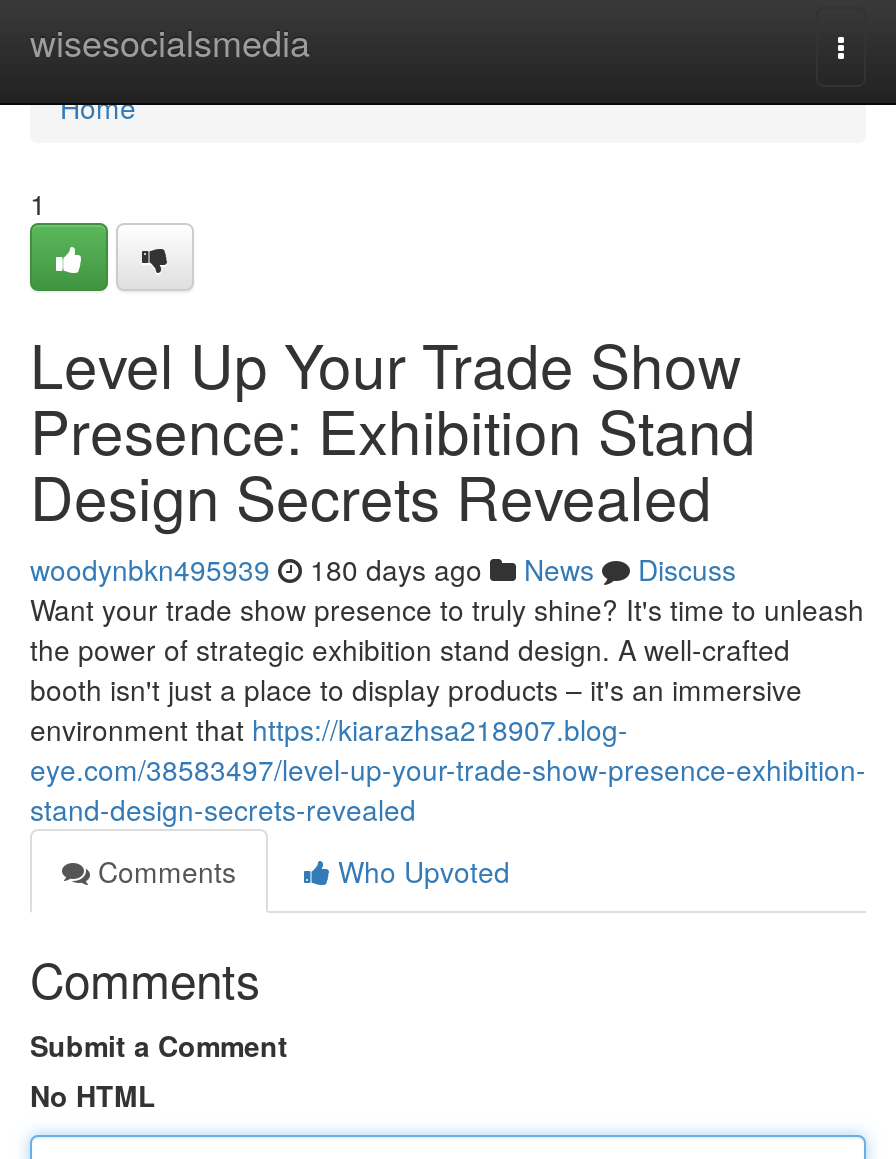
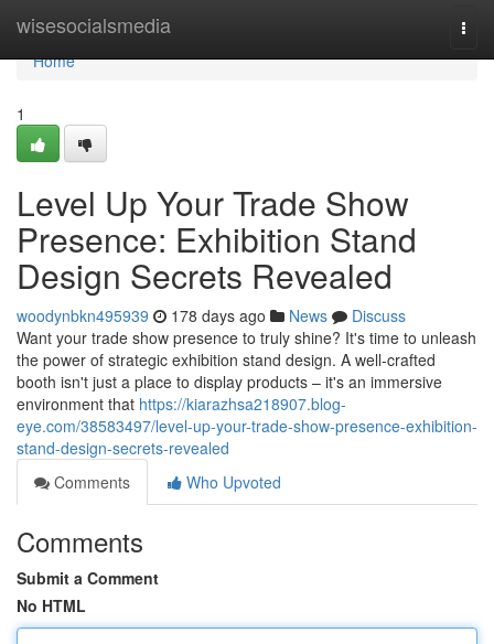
[30,549,736,589] woodynbkn495939 180 days ago News Discuss -> [17,304,406,326] woodynbkn495939 178 days ago News Discuss

